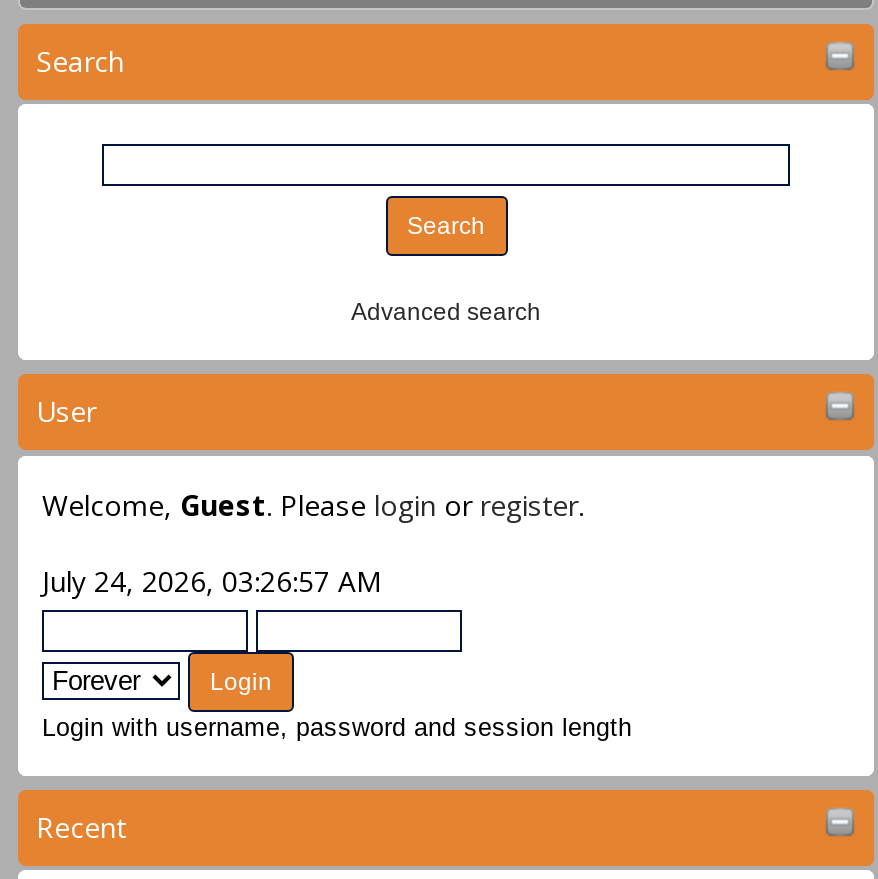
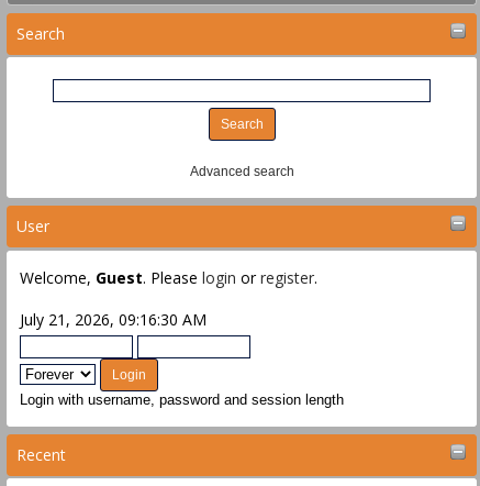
[42,562,382,600] July 24, 2026, 03:26:57 AM -> [20,309,206,330] July 21, 2026, 09:16:30 AM

